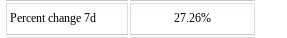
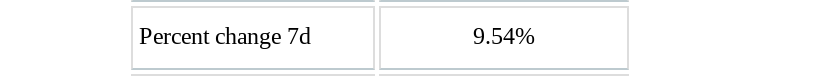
[174,11,211,25] 27.26% -> [473,22,535,50] 9.54%

